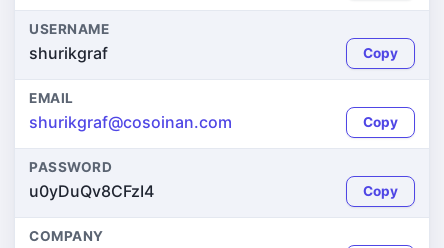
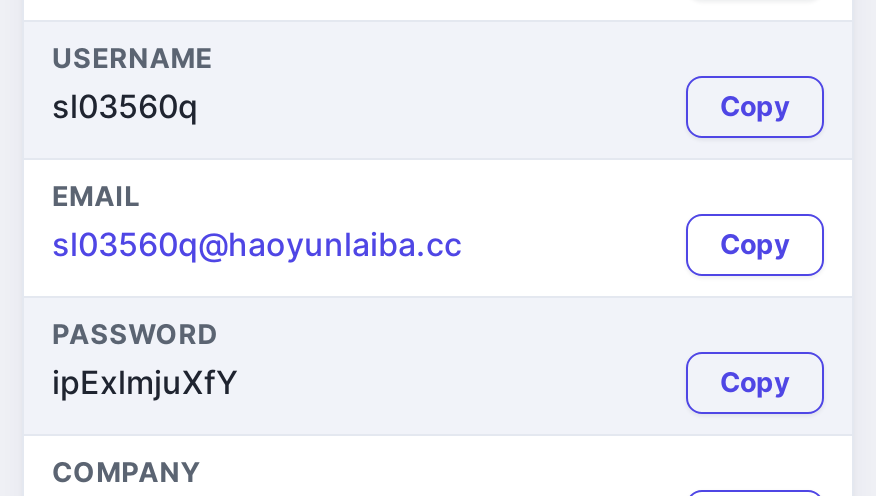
[29,43,108,63] shurikgraf -> [52,86,198,126] sl03560q
[29,112,232,132] shurikgraf@cosoinan.com -> [52,224,462,264] sl03560q@haoyunlaiba.cc
[29,181,154,201] u0yDuQv8CFzI4 -> [52,362,238,402] ipExlmjuXfY

